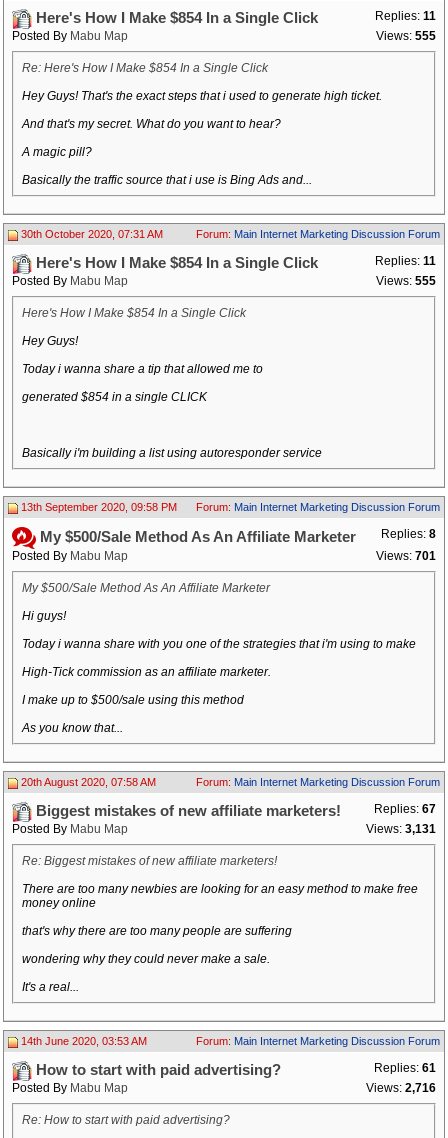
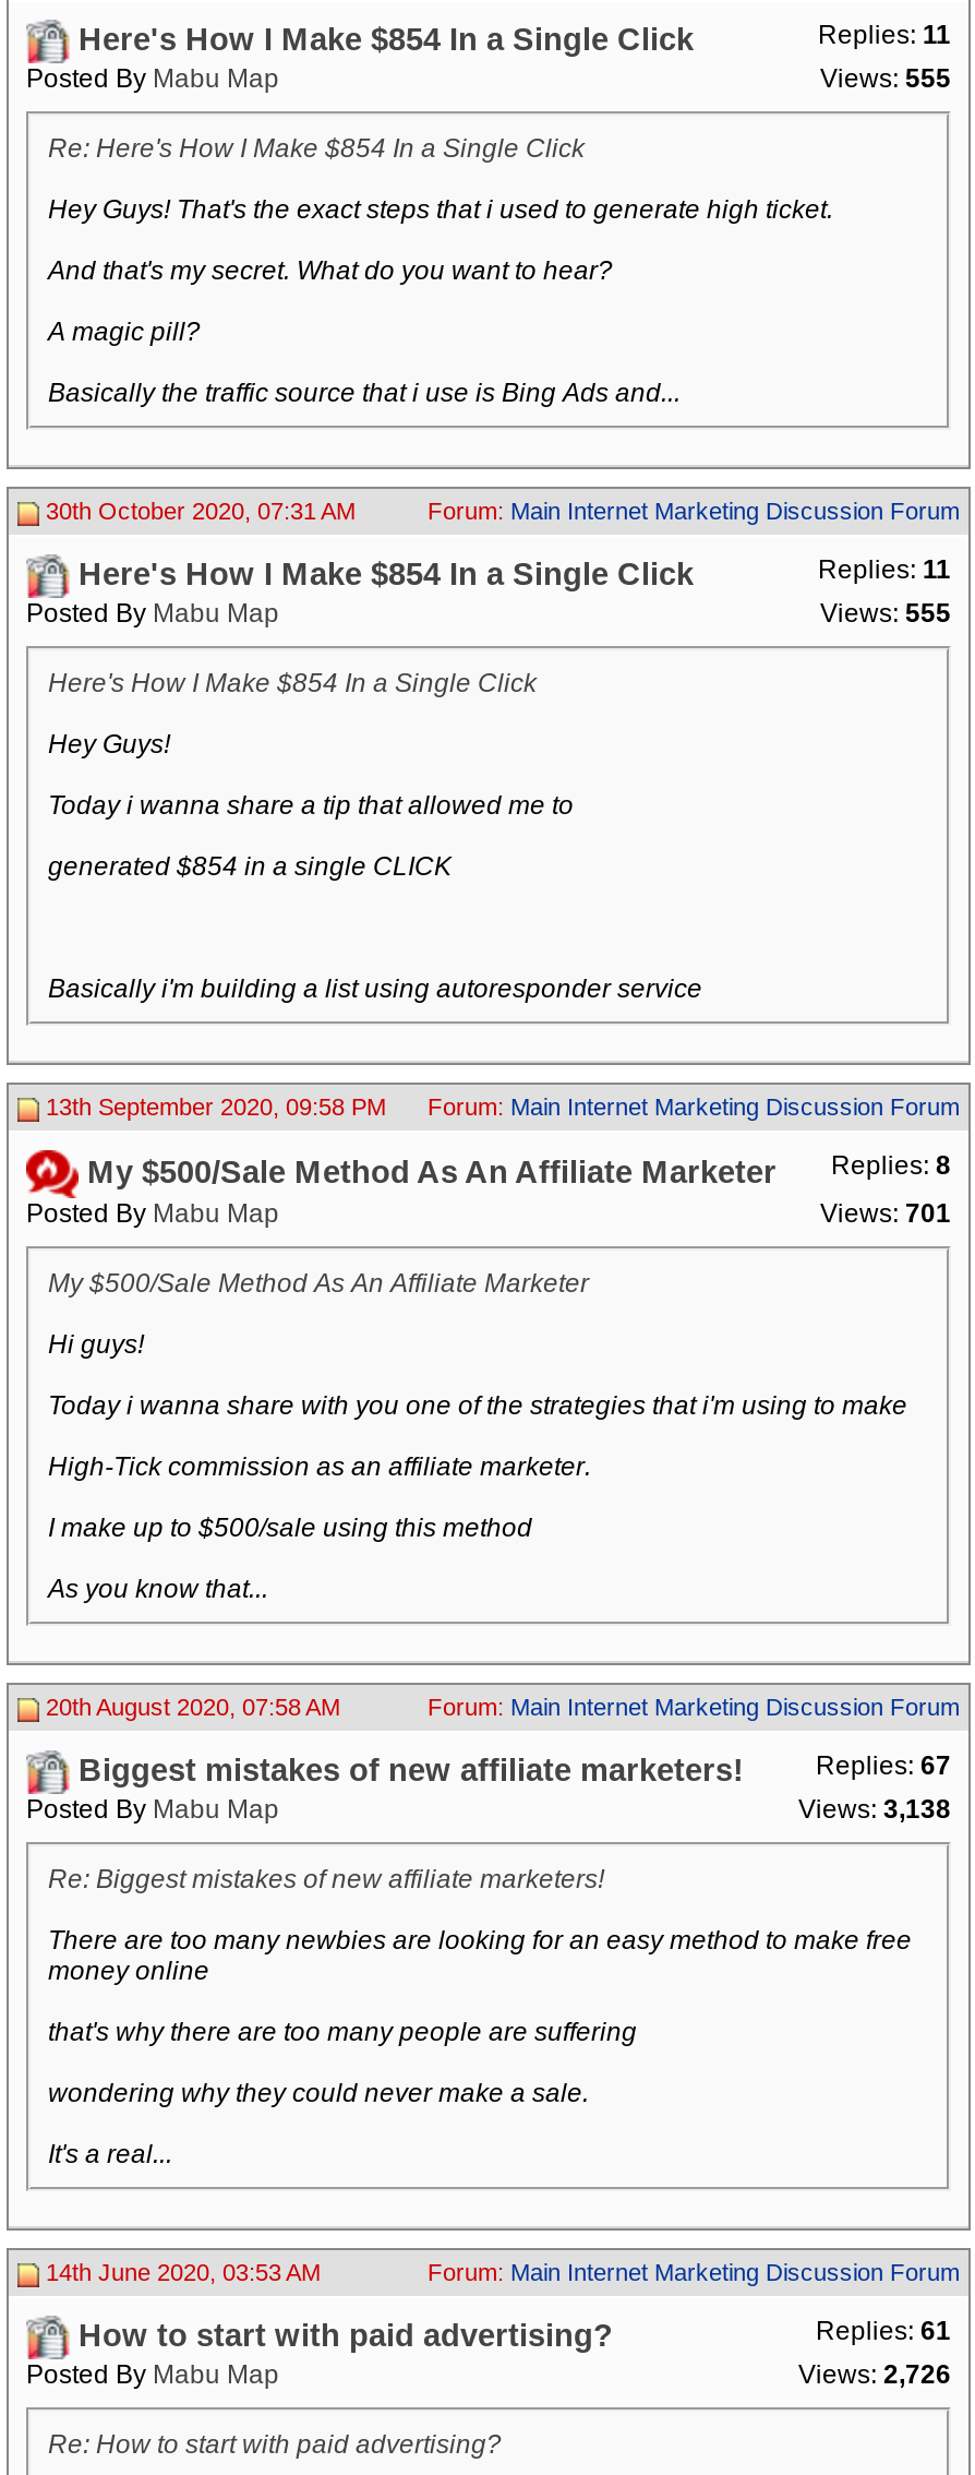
[366,822,436,836] Views: 3,131 -> [798,1794,951,1825] Views: 3,138
[366,1081,436,1095] Views: 2,716 -> [798,2359,951,2390] Views: 2,726

